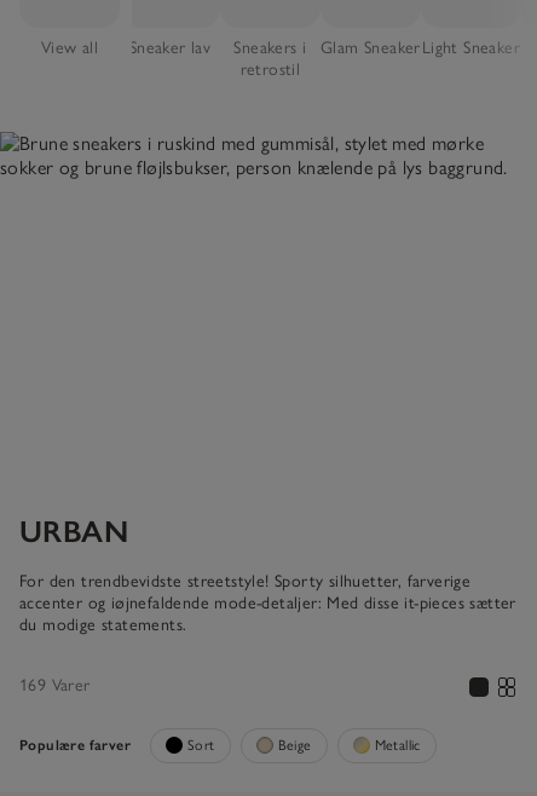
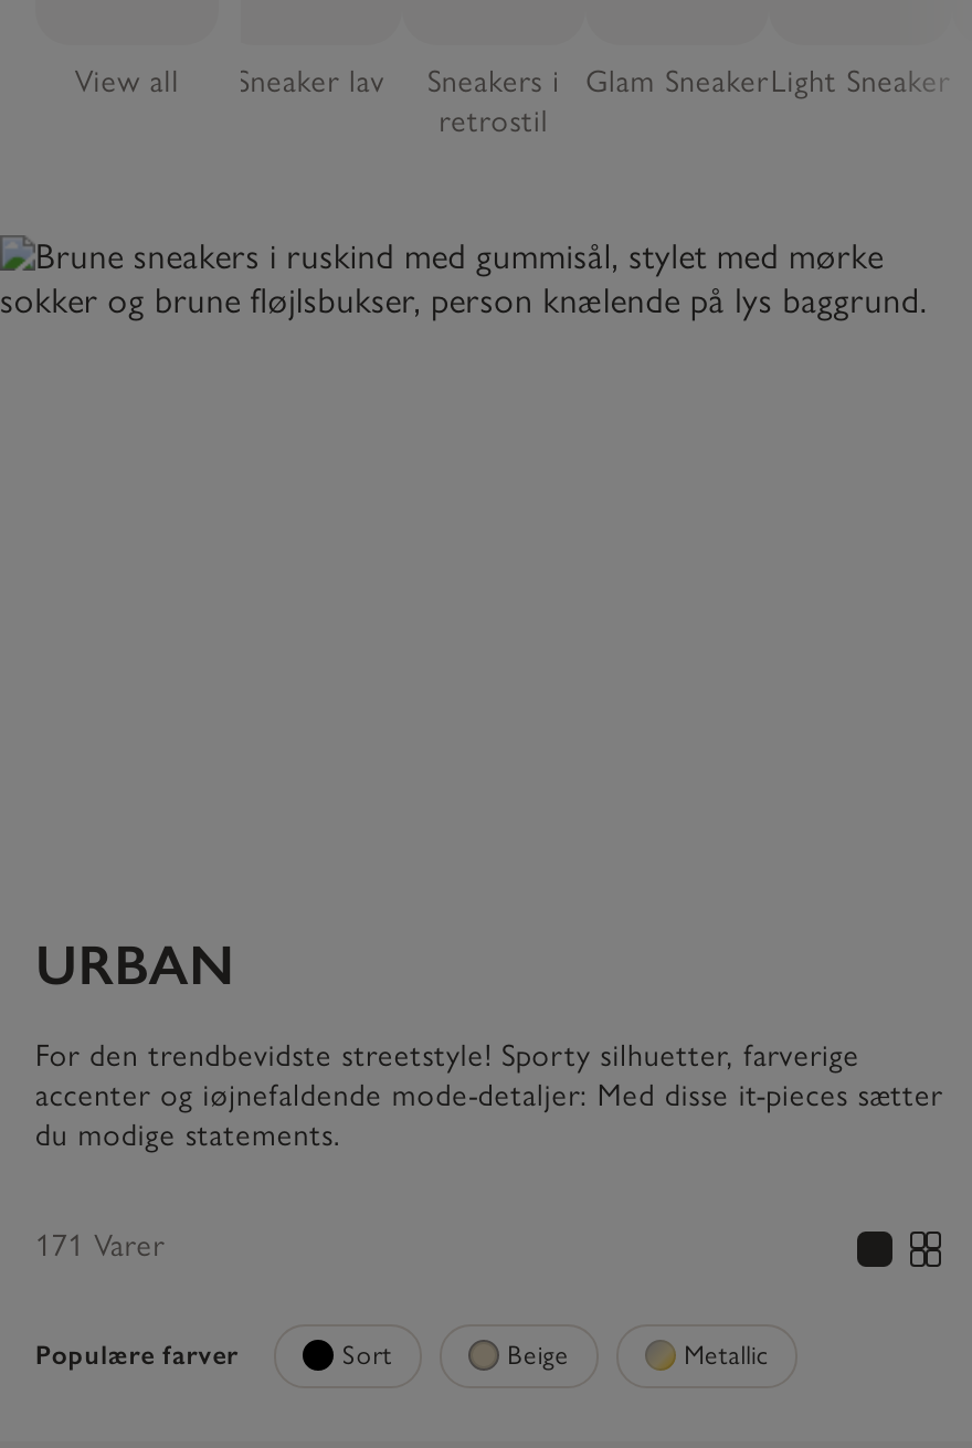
[19,675,90,695] 169 Varer -> [35,1226,165,1264] 171 Varer

